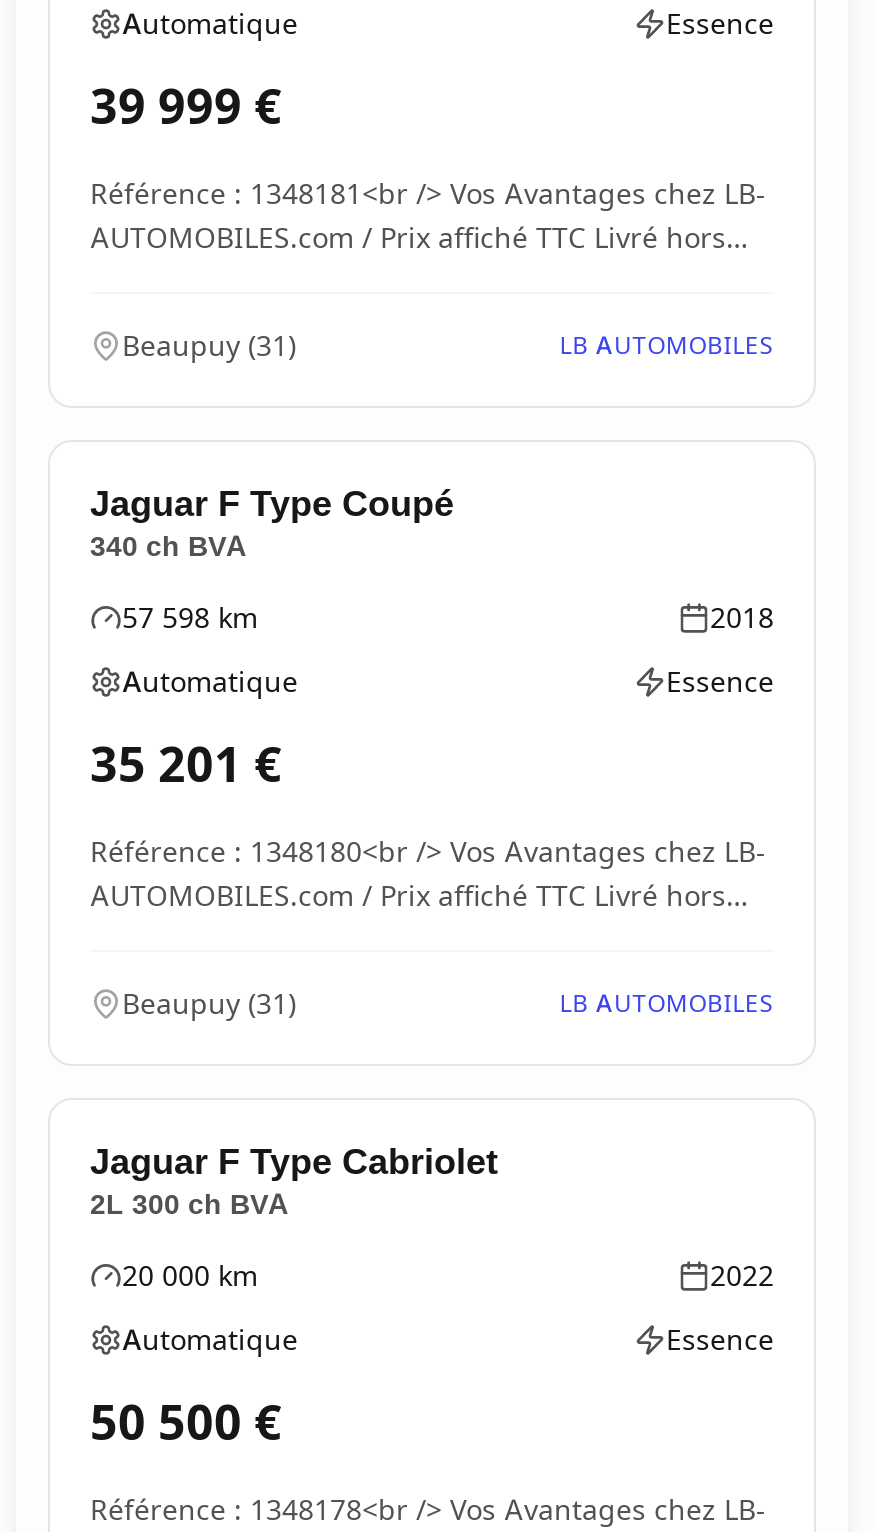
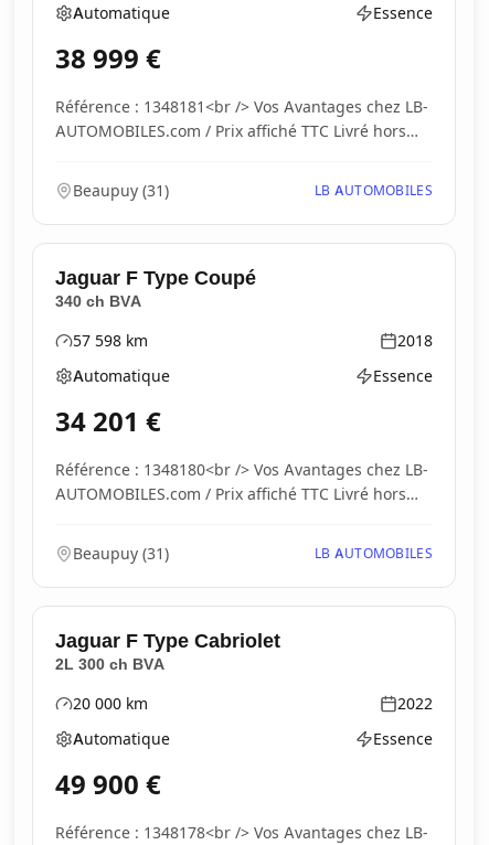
[90,78,282,136] 39 999 € -> [55,43,161,75] 38 999 €
[90,736,282,794] 35 201 € -> [55,406,161,438] 34 201 €
[90,1394,282,1452] 50 500 € -> [55,769,161,801] 49 900 €

